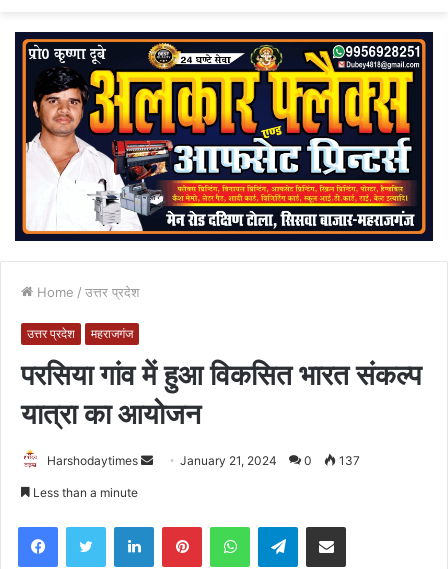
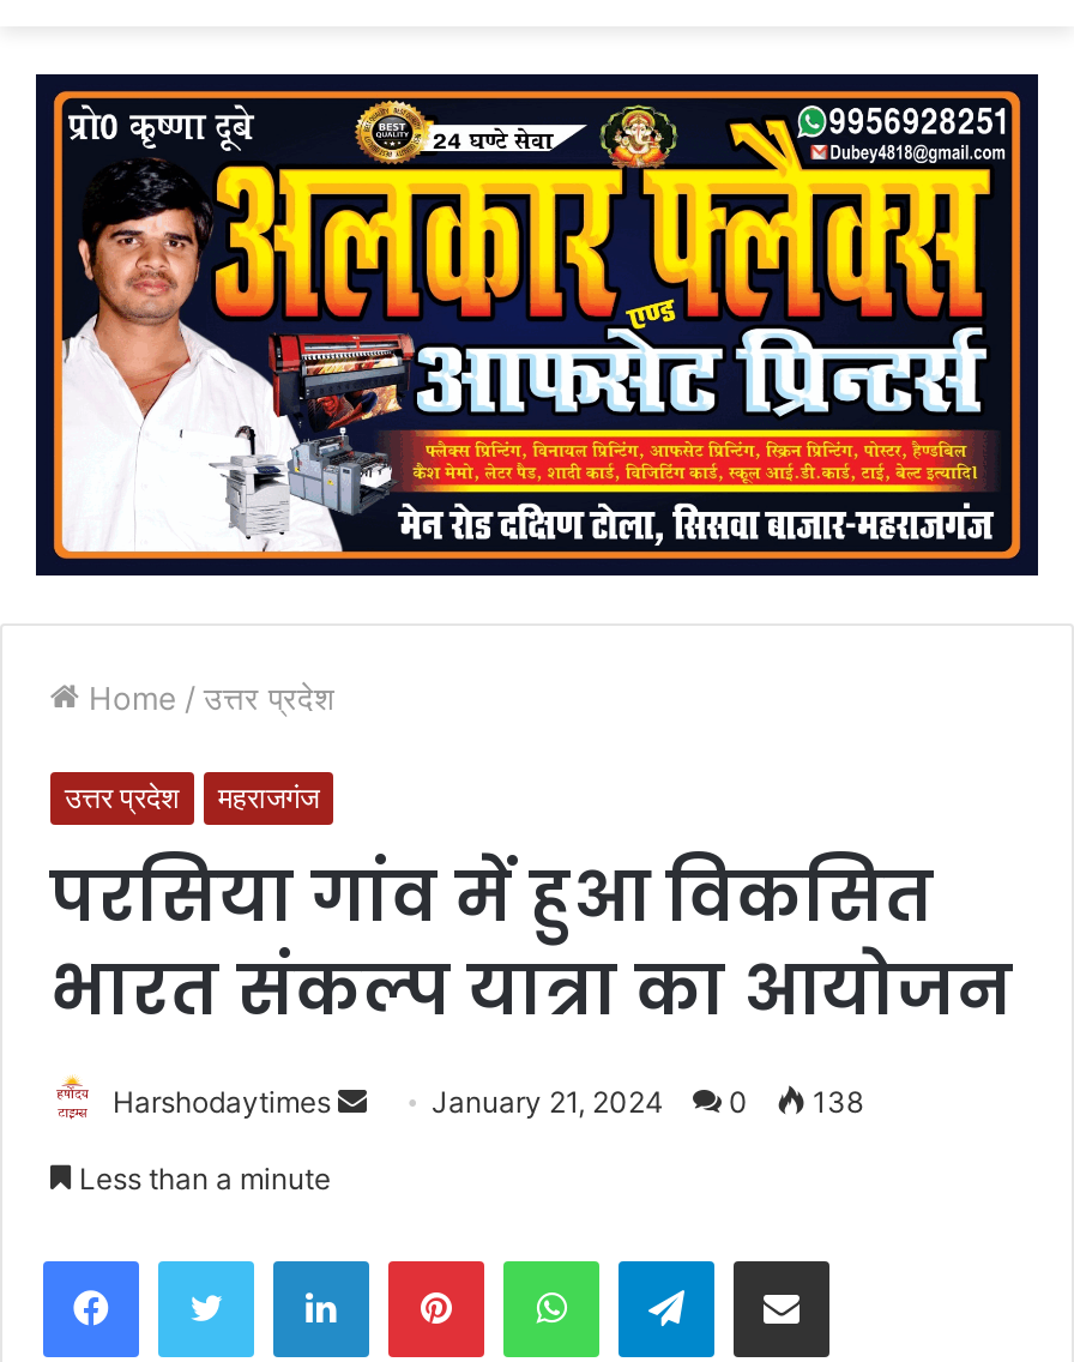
[336,453,360,468] 137 -> [805,1084,863,1120] 138

